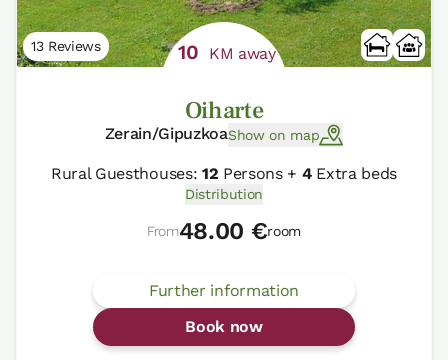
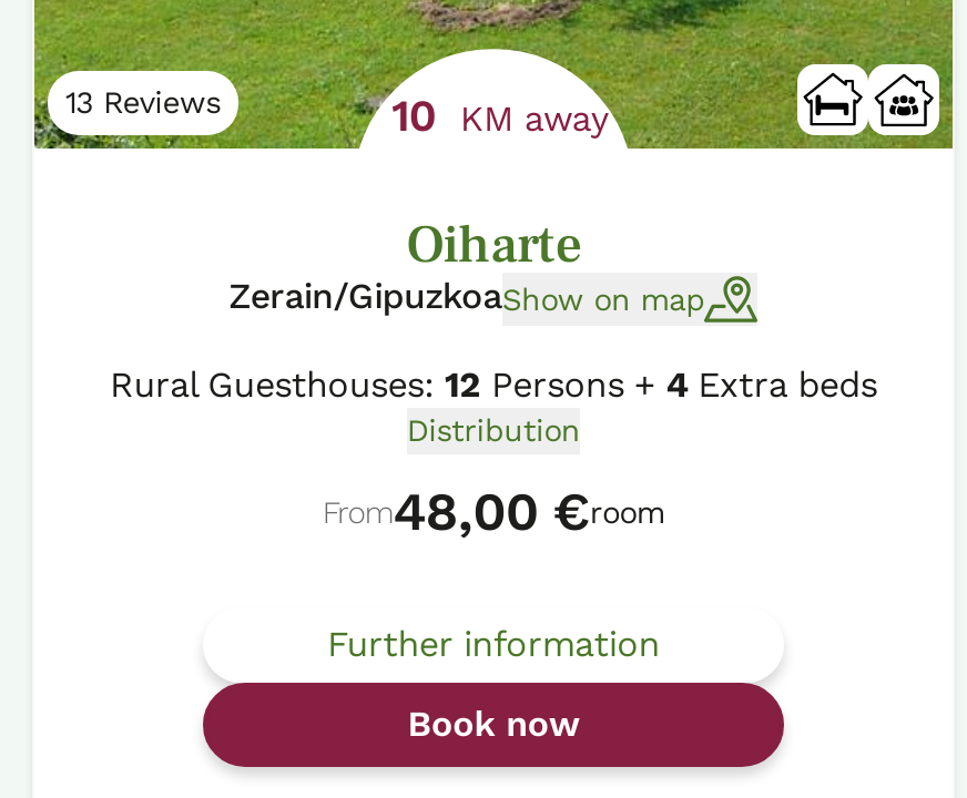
[147,217,301,245] From48.00 €room -> [322,482,664,544] From48,00 €room

